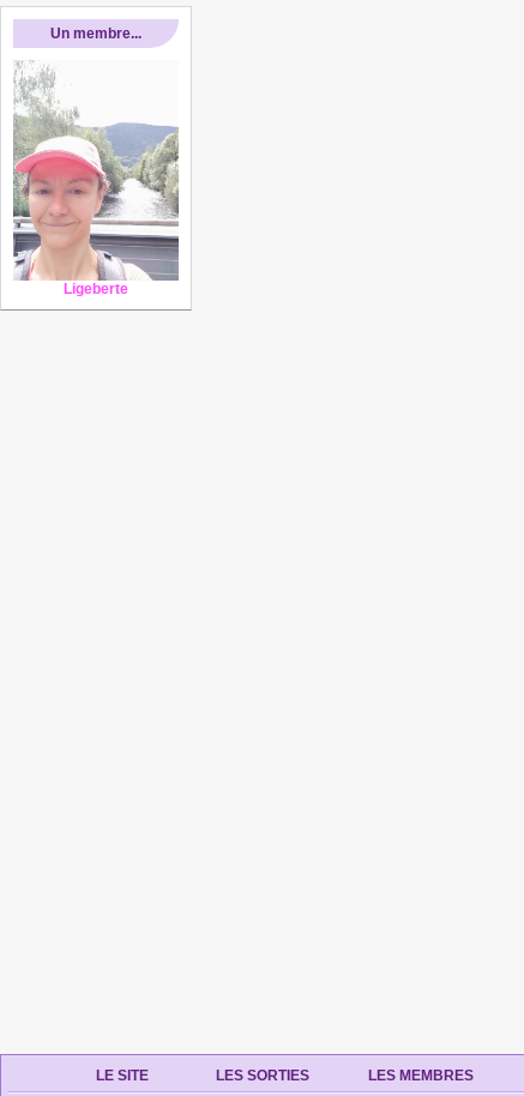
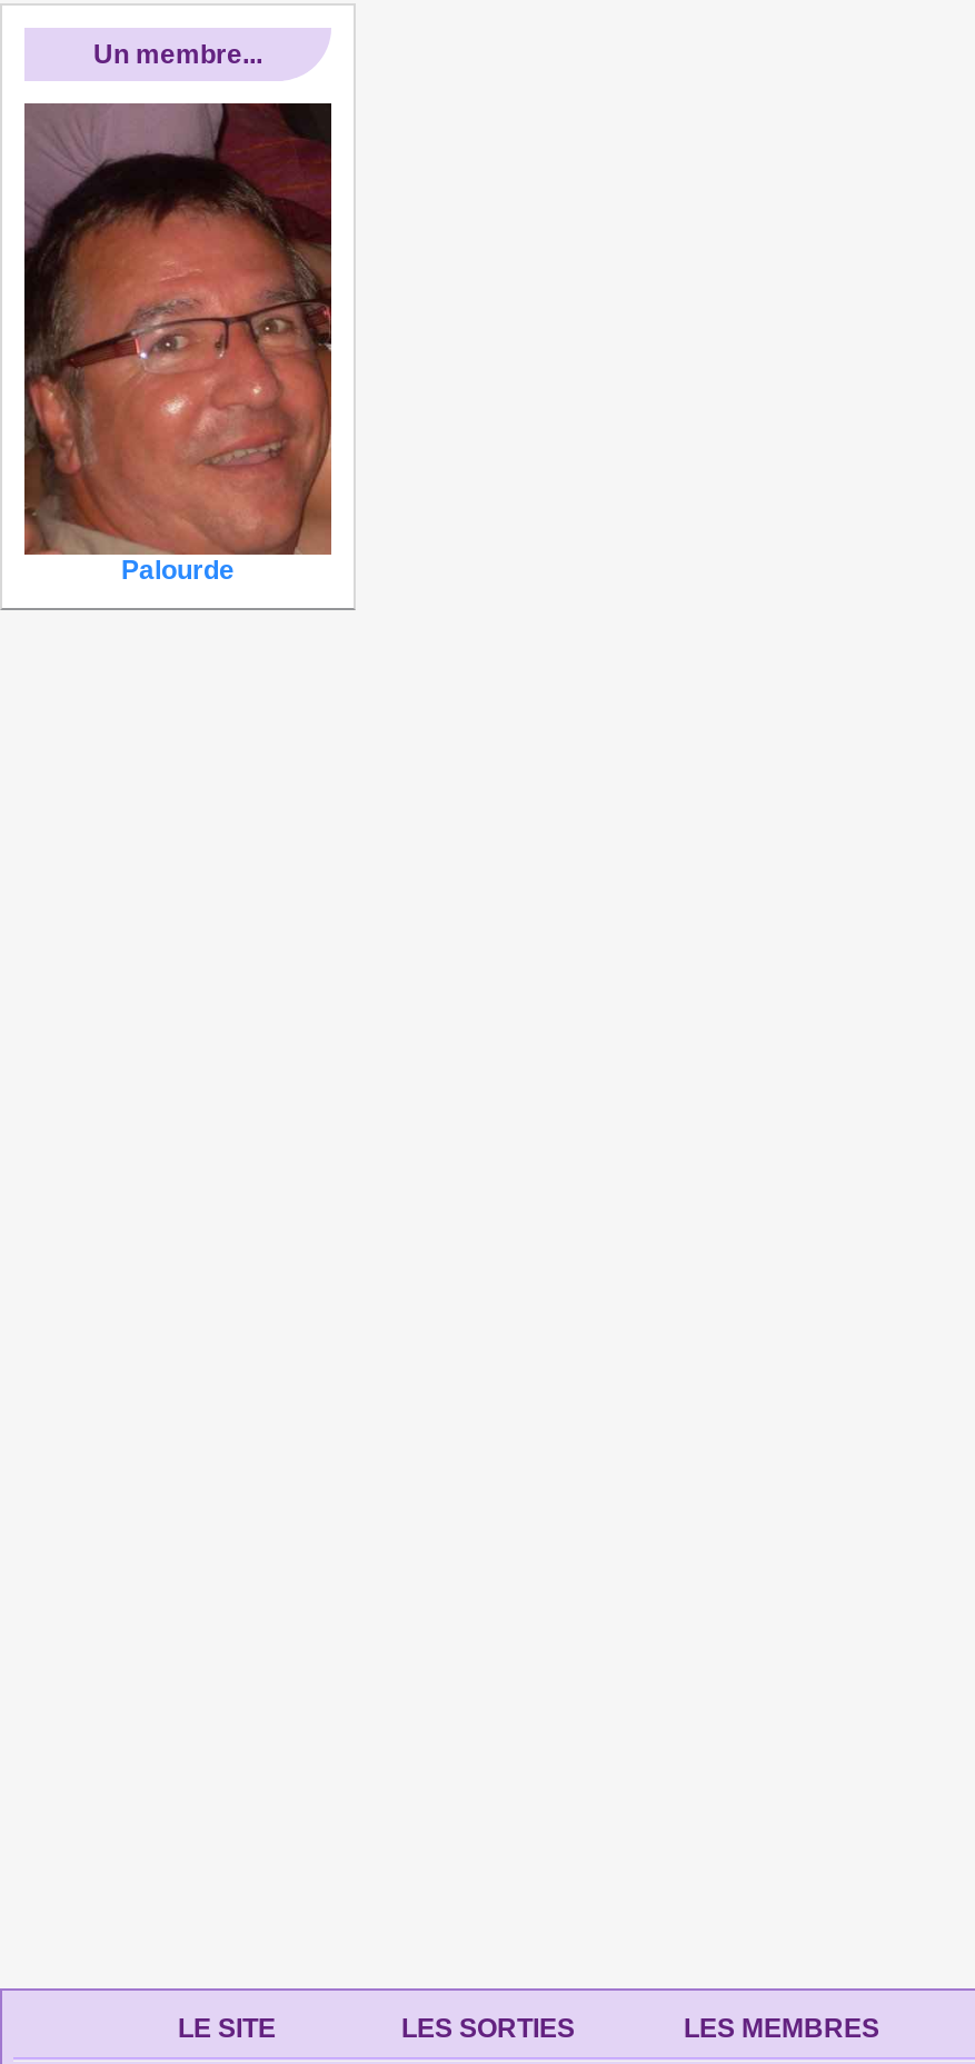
[12,60,180,298] [image] | Ligeberte -> [22,101,334,585] [image] | Palourde

